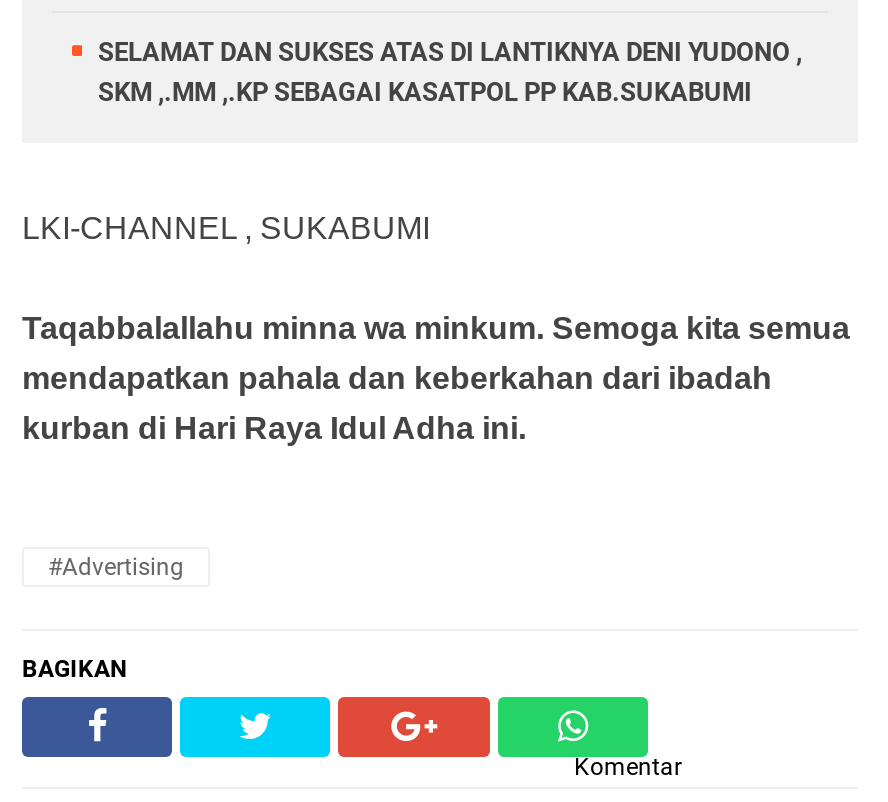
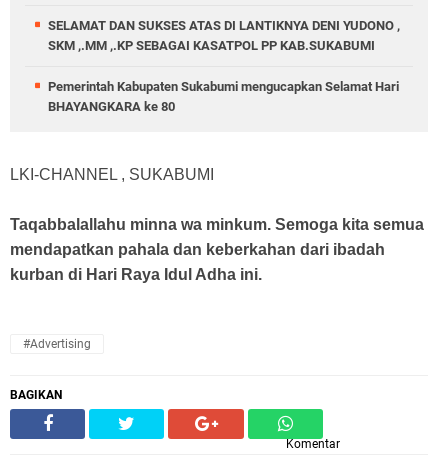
none -> [48,79,399,114] Pemerintah Kabupaten Sukabumi mengucapkan Selamat Hari | BHAYANGKARA ke 80

